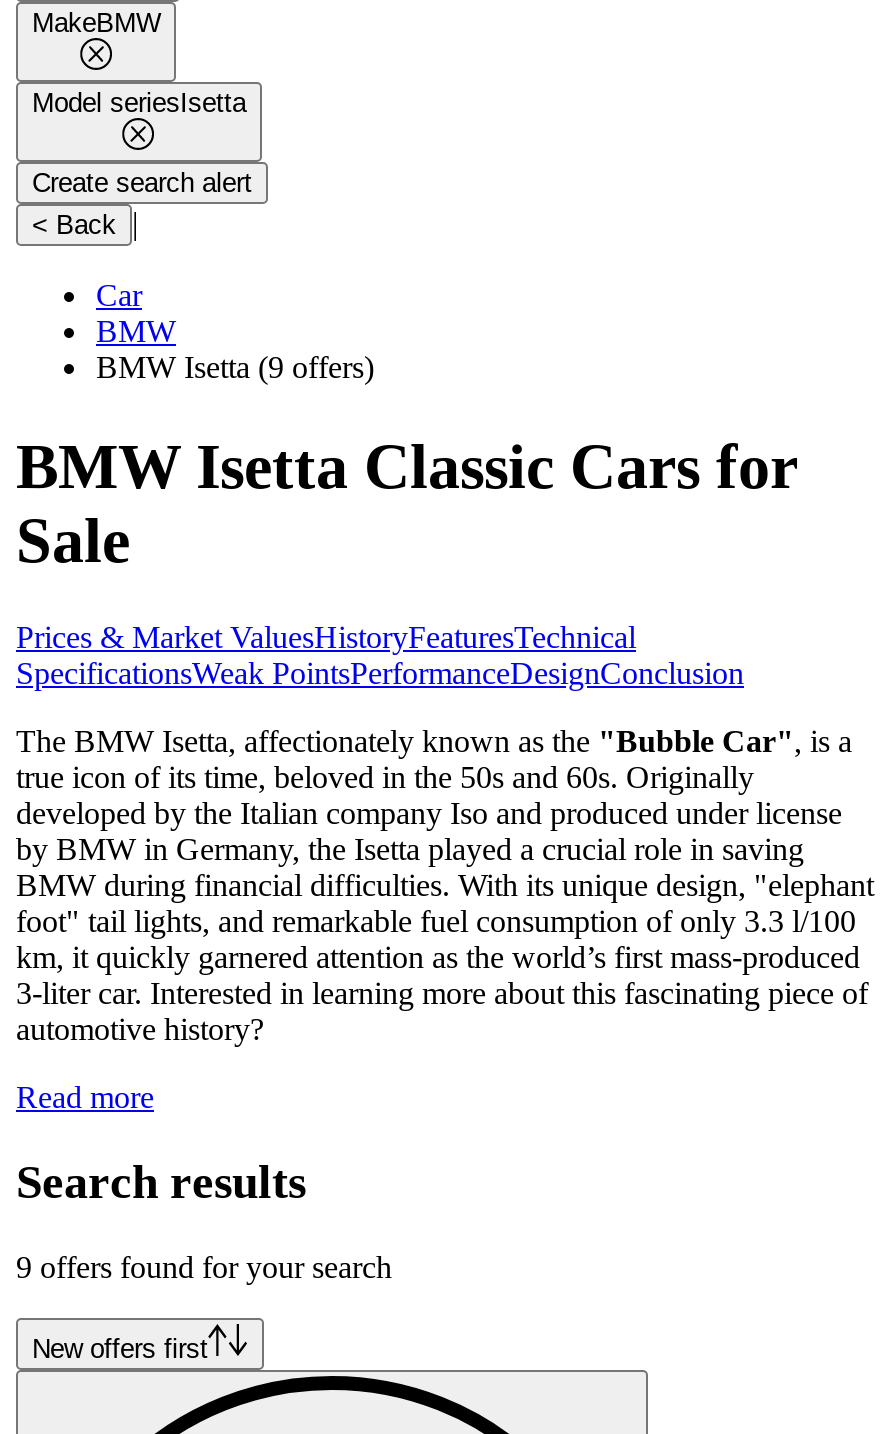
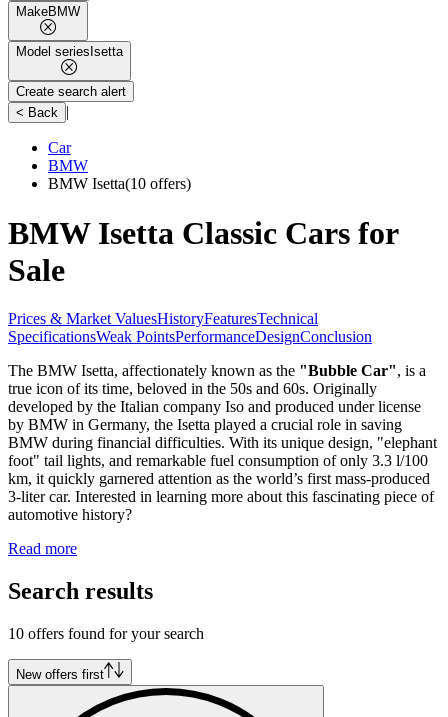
[96,350,374,384] BMW Isetta (9 offers) -> [48,175,191,192] BMW Isetta (10 offers)
[16,1250,392,1284] 9 offers found for your search -> [8,625,204,642] 10 offers found for your search

